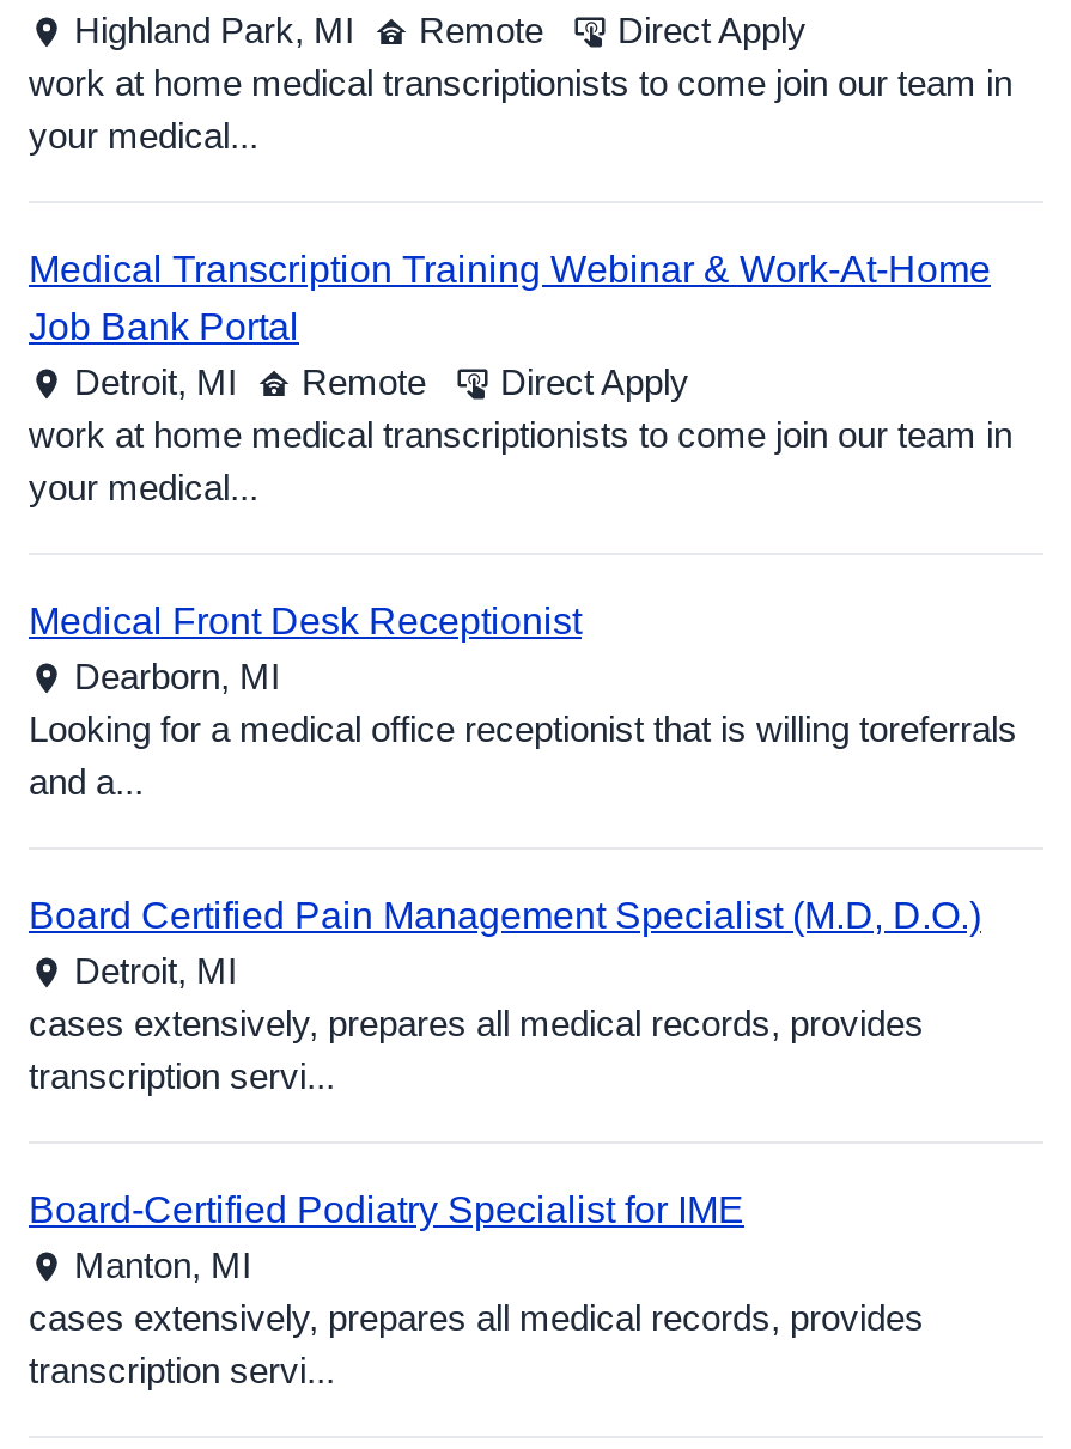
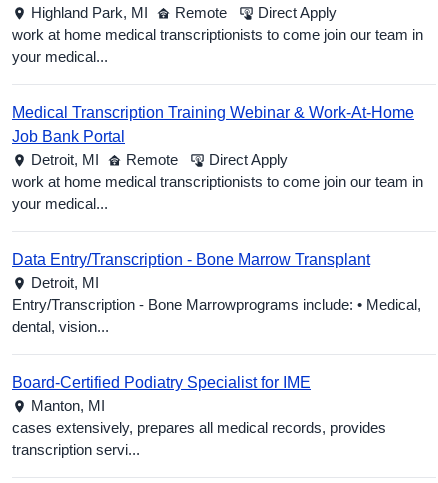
[29,601,1017,936] Medical Front Desk Receptionist | Dearborn, MI | Looking for a medical office receptionist that is willing toreferrals | and a... | Board Certified Pain Management Specialist (M.D, D.O.) -> [12,251,370,268] Data Entry/Transcription - Bone Marrow Transplant
[29,1003,924,1096] cases extensively, prepares all medical records, provides | transcription servi... -> [12,296,421,335] Entry/Transcription - Bone Marrowprograms include: • Medical, | dental, vision...

